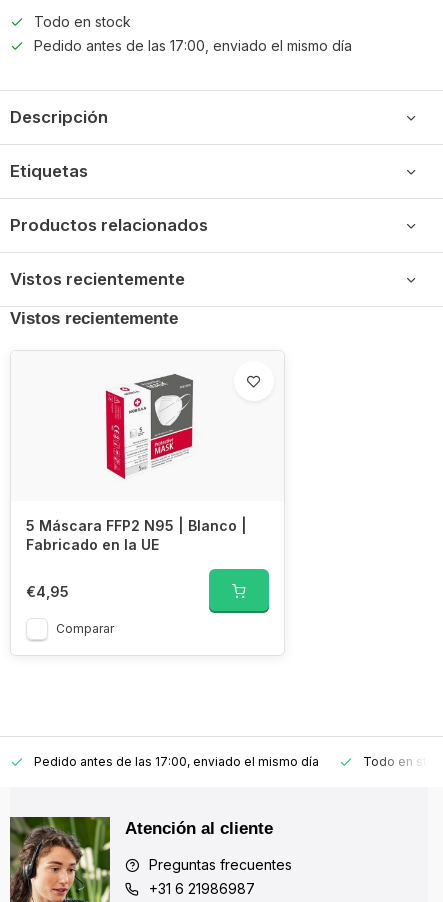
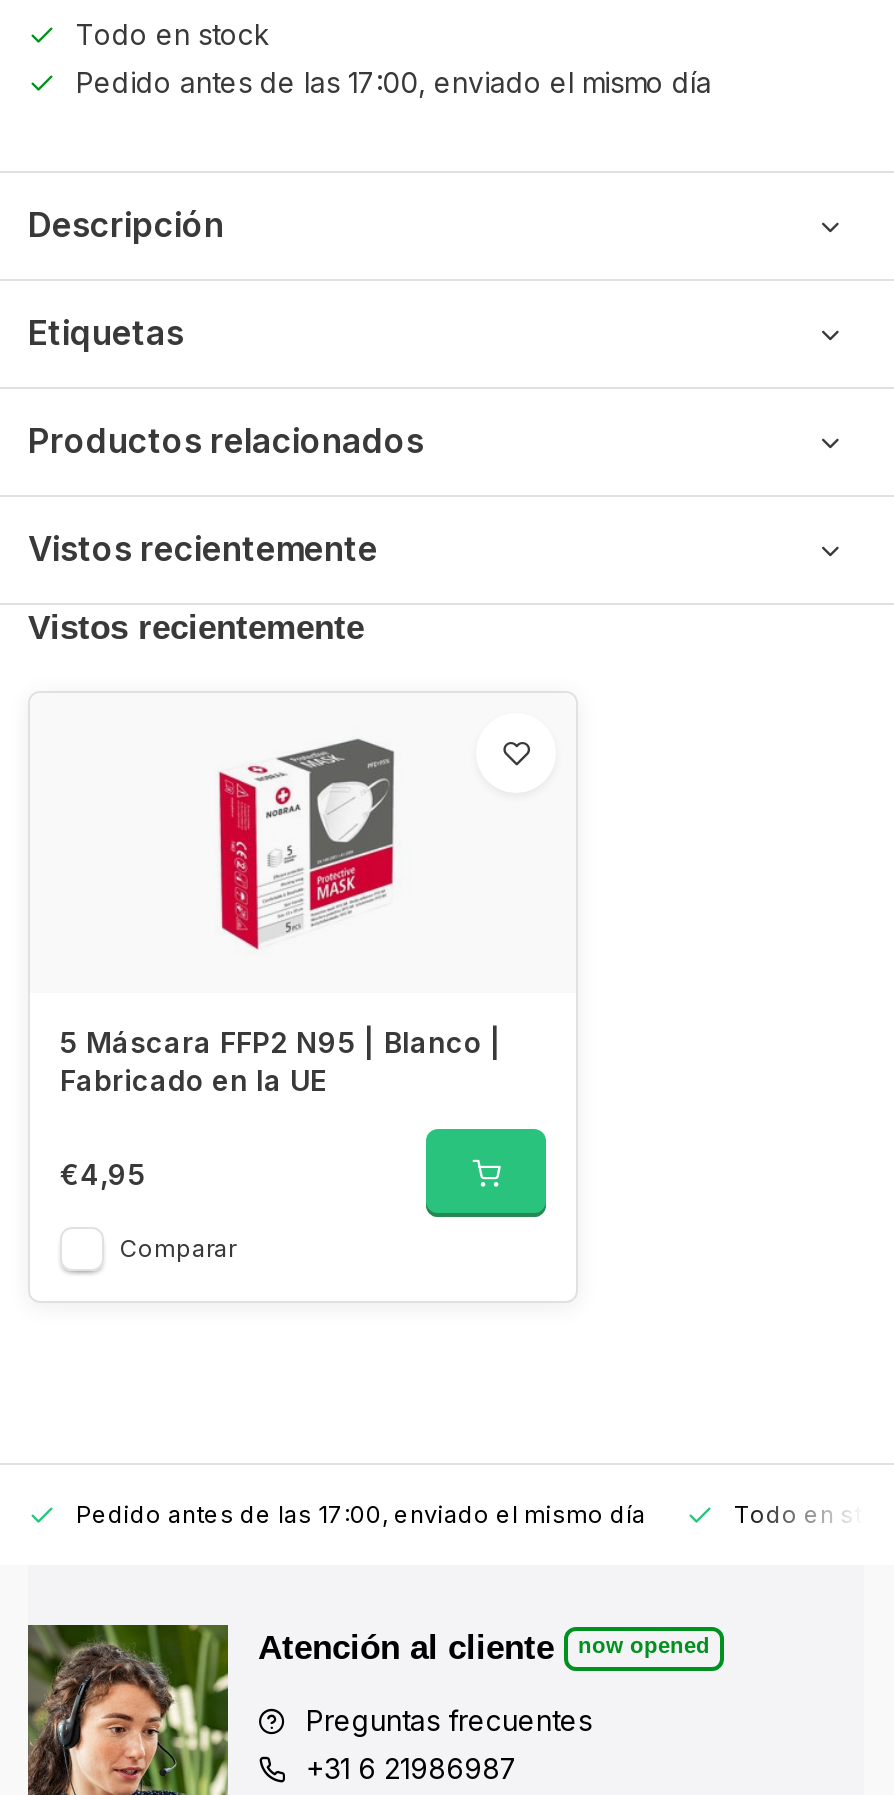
none -> [578,1632,710,1656] now opened

